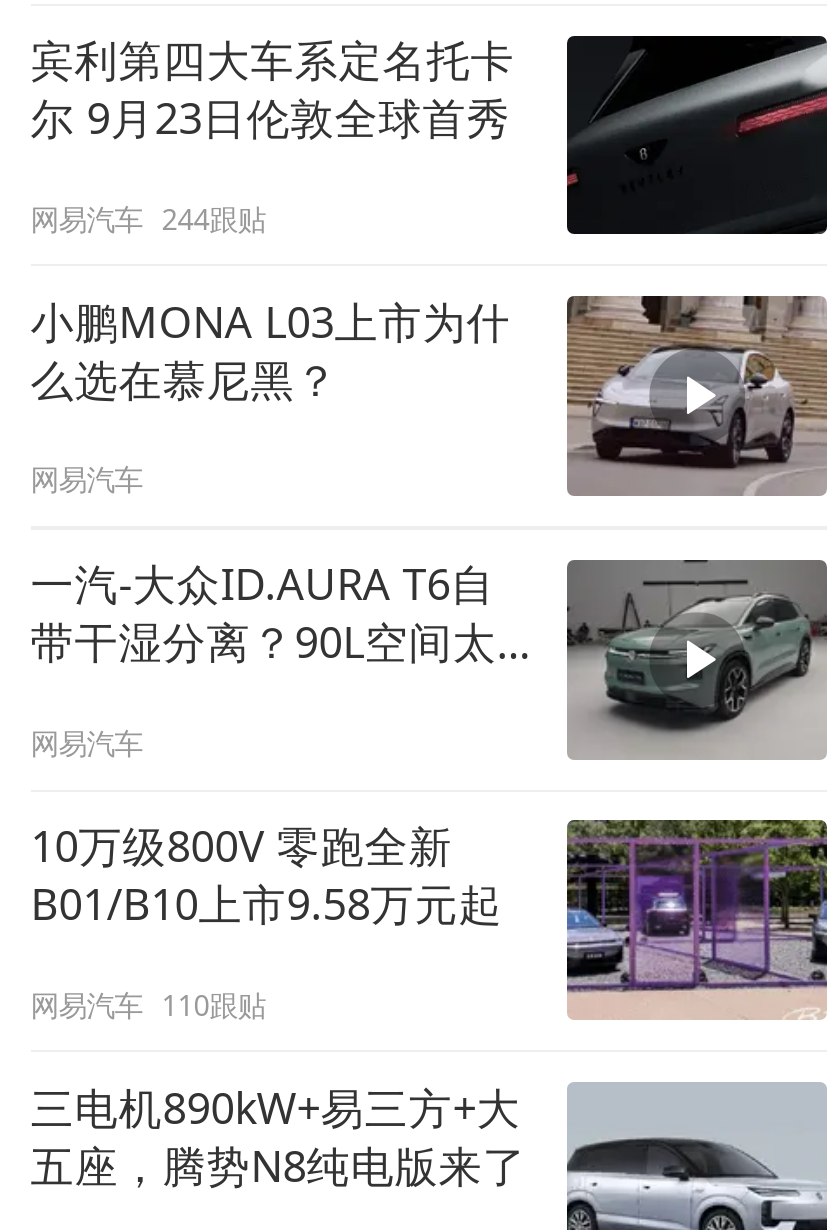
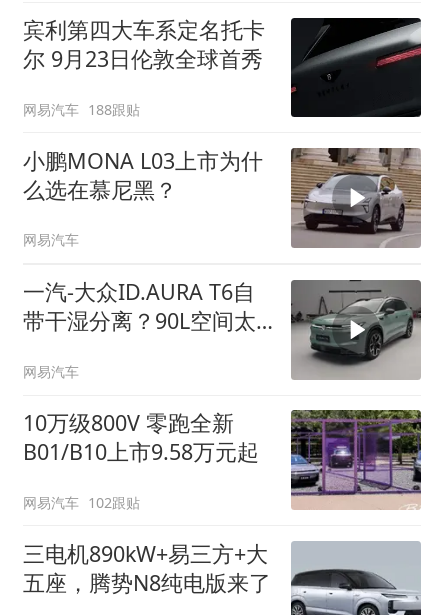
[30,199,266,237] 网易汽车 244跟贴 -> [23,100,140,119] 网易汽车 188跟贴
[30,985,266,1023] 网易汽车 110跟贴 -> [23,493,140,512] 网易汽车 102跟贴

